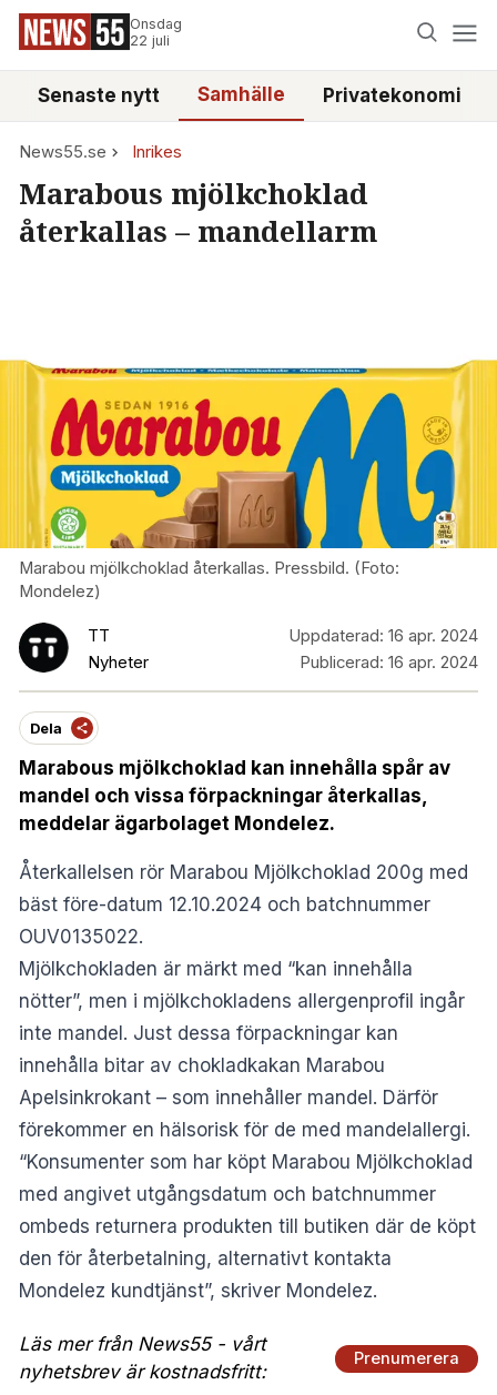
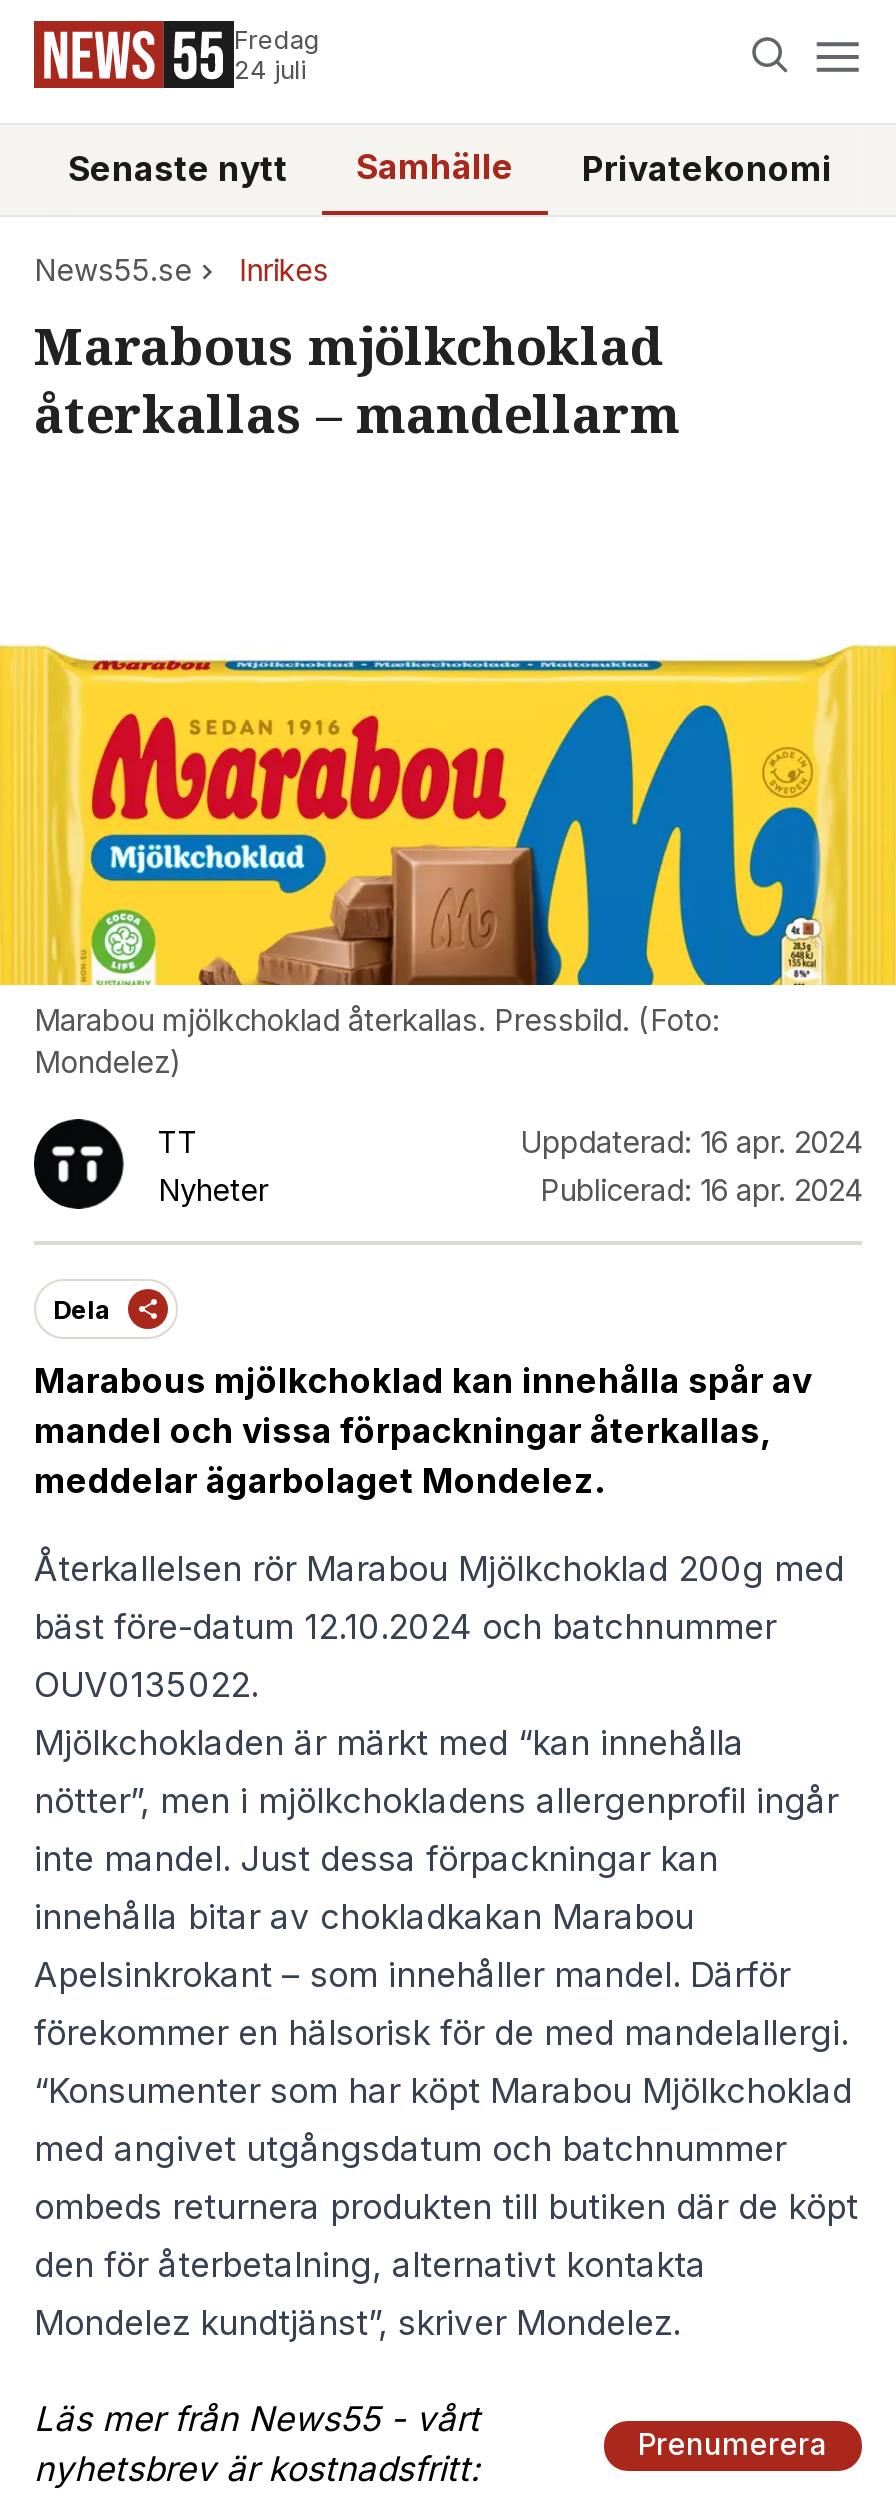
[130,16,182,49] Onsdag | 22 juli -> [234,25,320,85] Fredag | 24 juli

